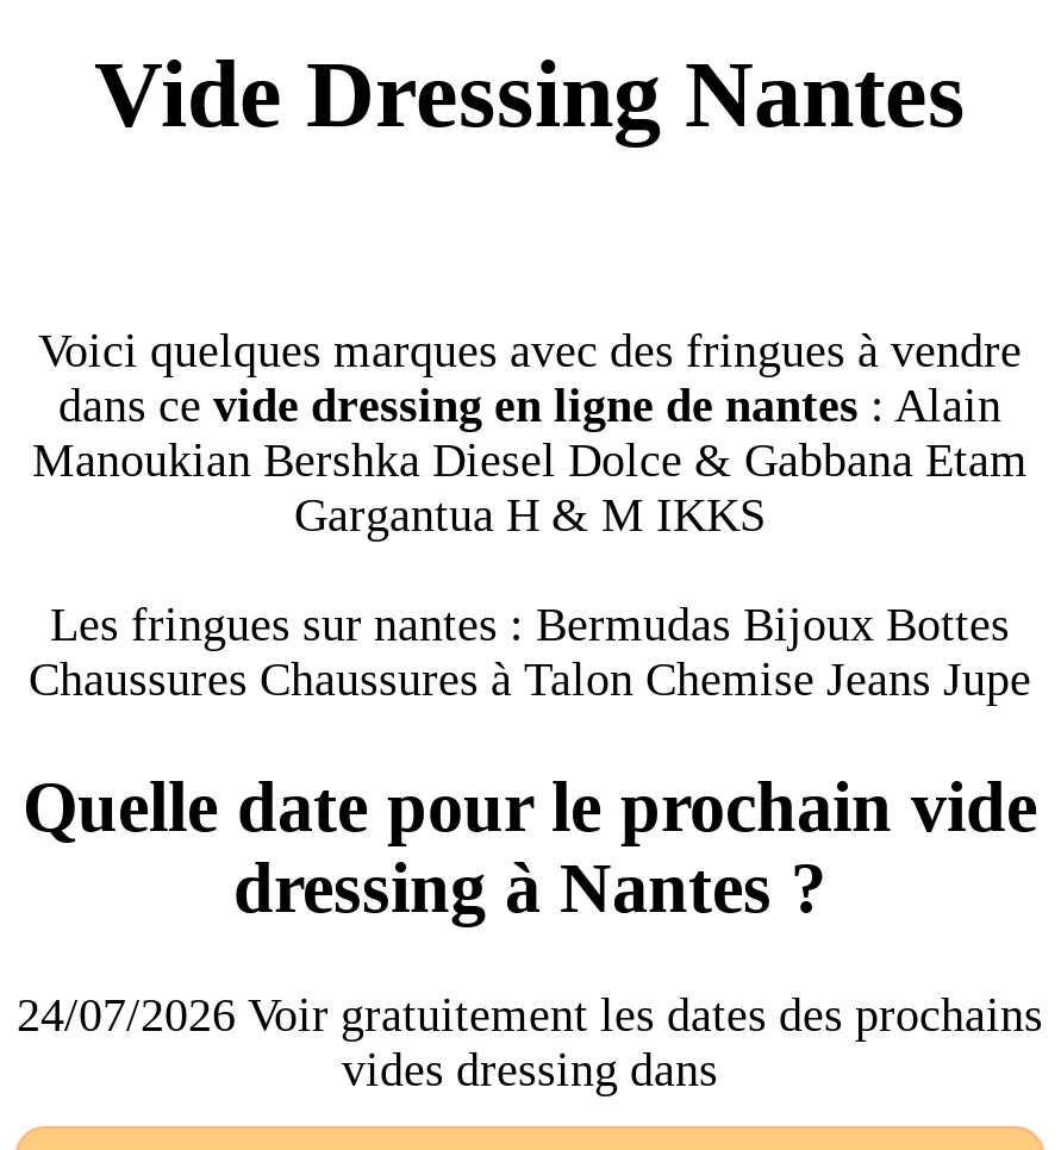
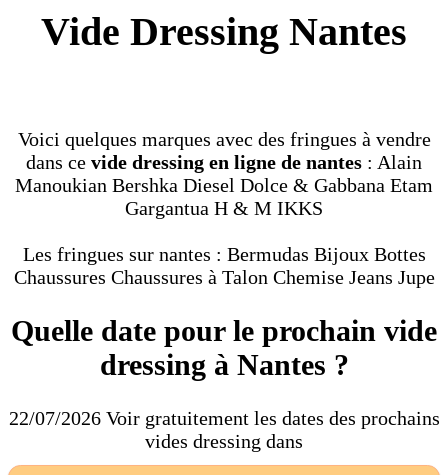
[17,987,1043,1040] 24/07/2026 Voir gratuitement les dates des prochains -> [8,407,439,429] 22/07/2026 Voir gratuitement les dates des prochains

